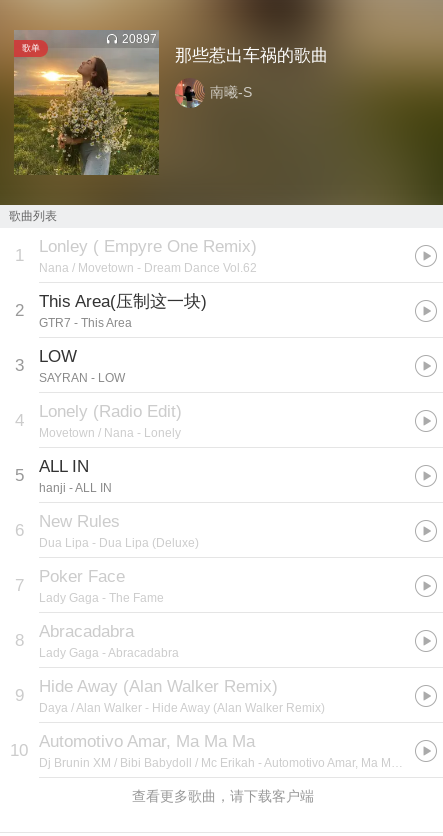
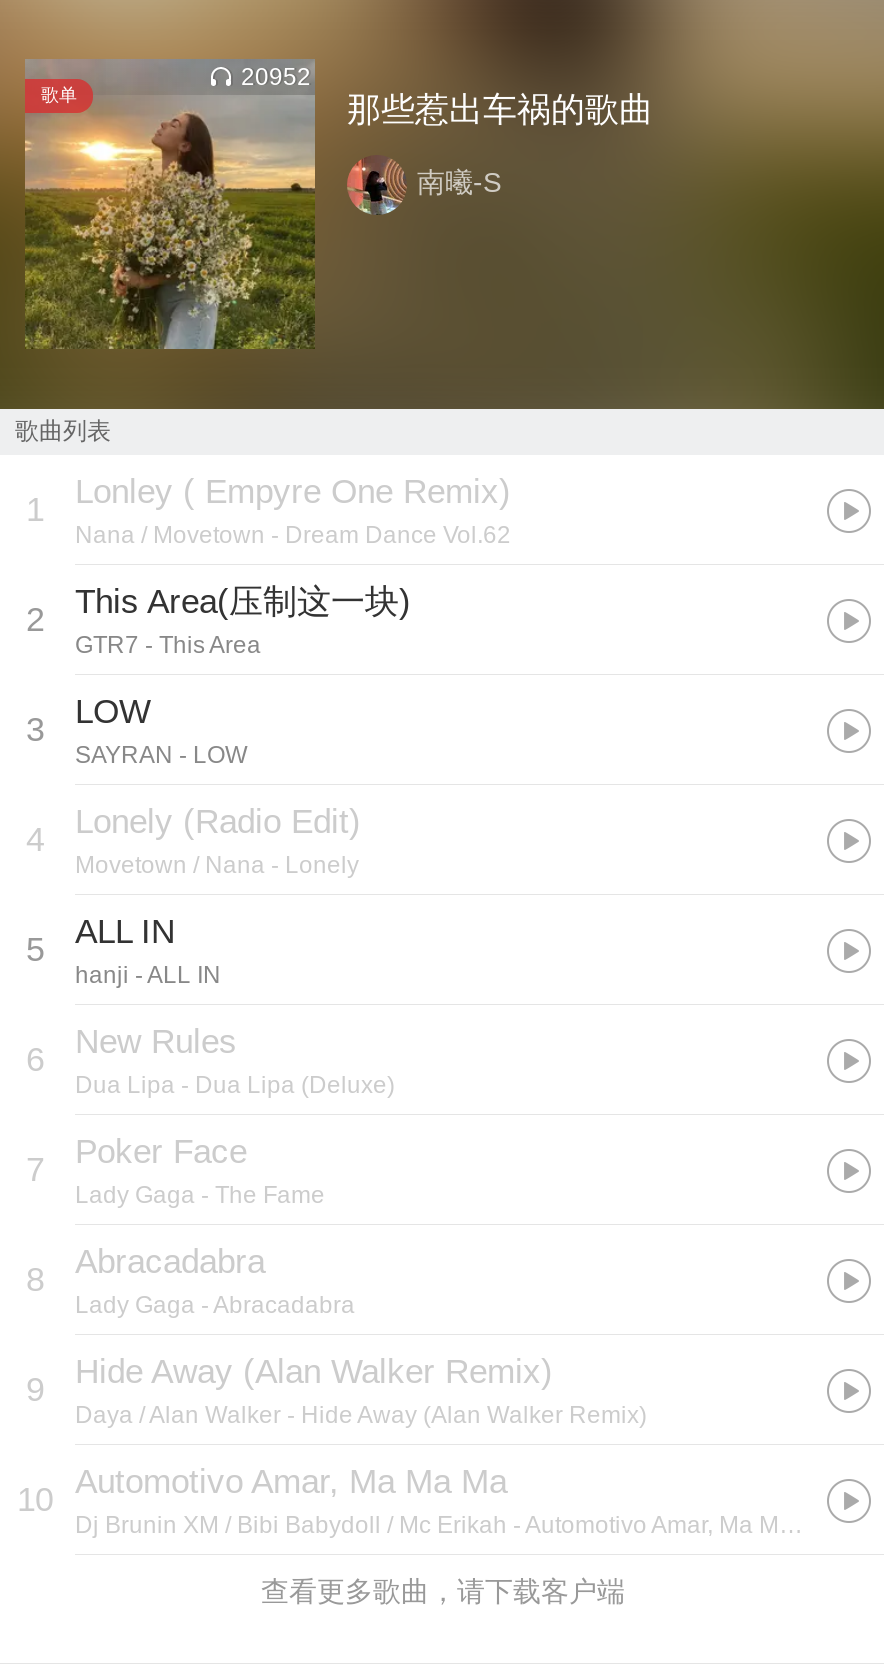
[122,32,157,46] 20897 -> [241,63,311,91] 20952

